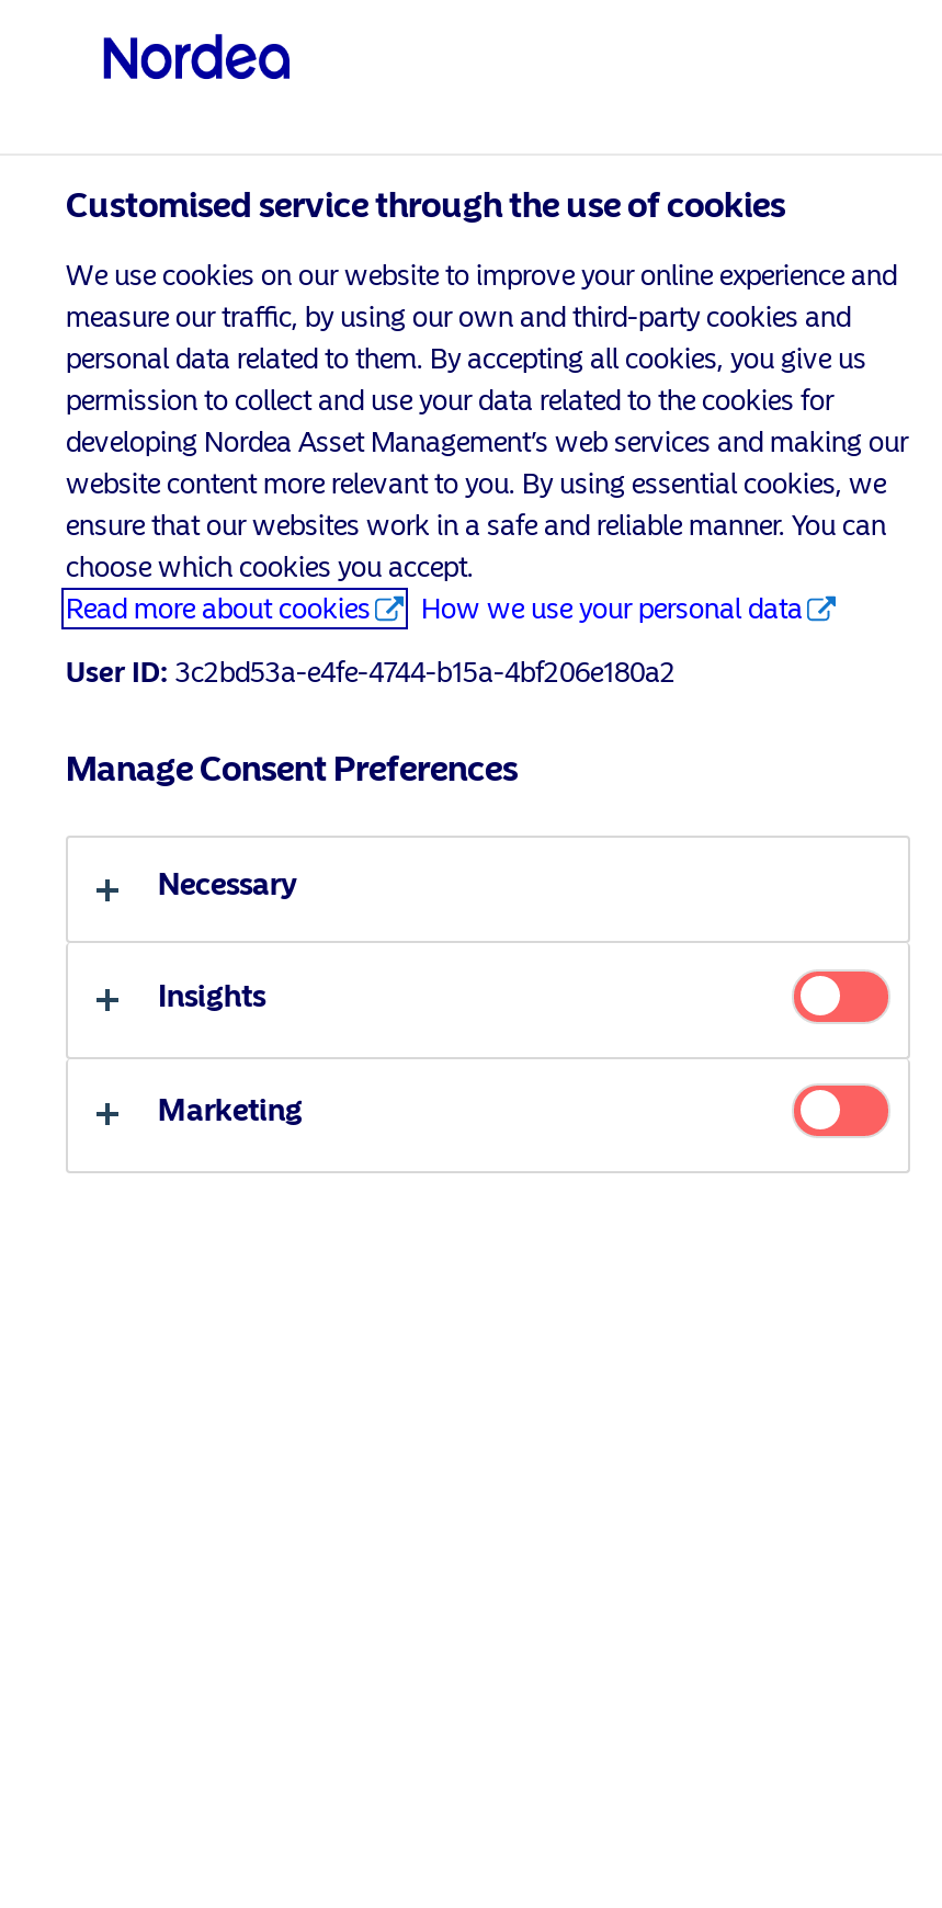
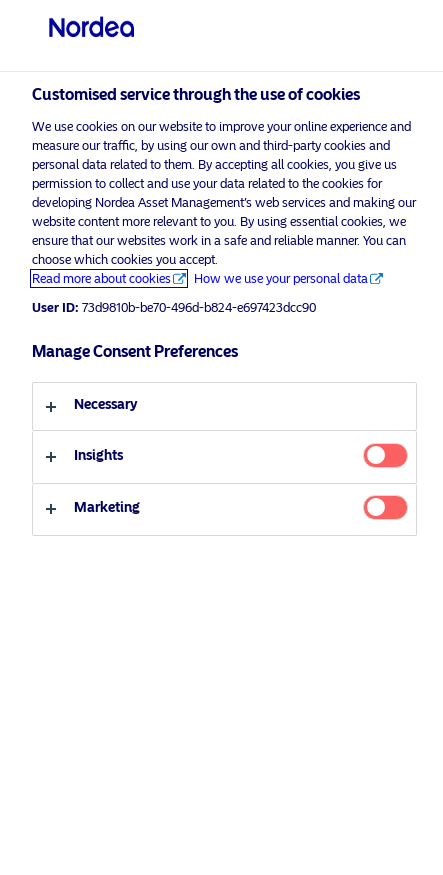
[66,656,676,689] User ID: 3c2bd53a-e4fe-4744-b15a-4bf206e180a2 -> [32,300,316,315] User ID: 73d9810b-be70-496d-b824-e697423dcc90

